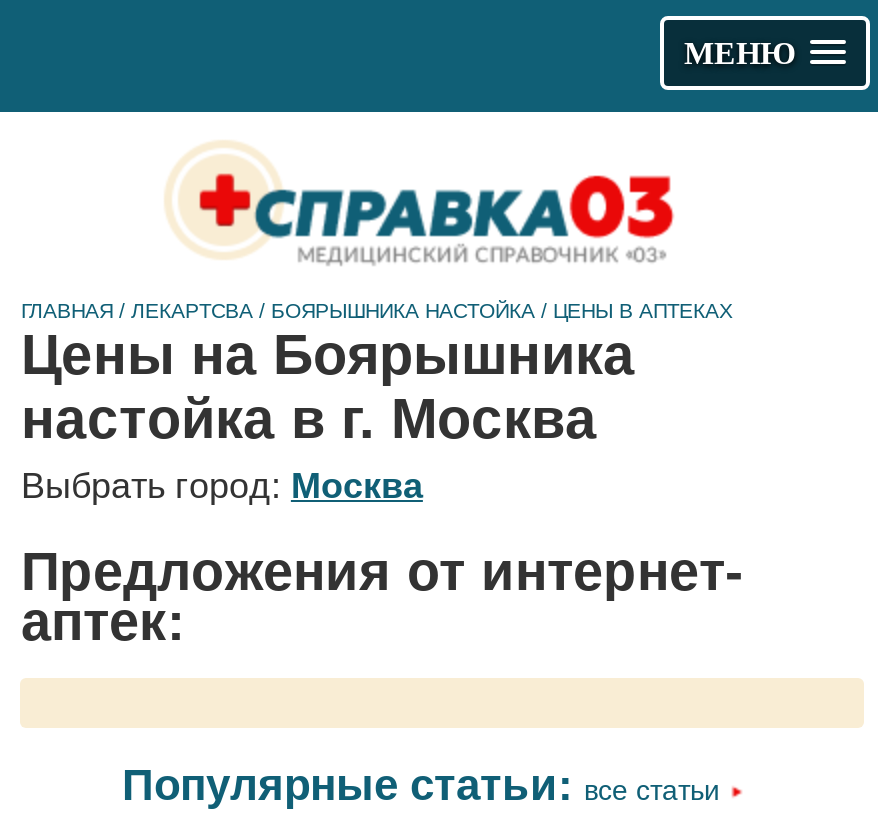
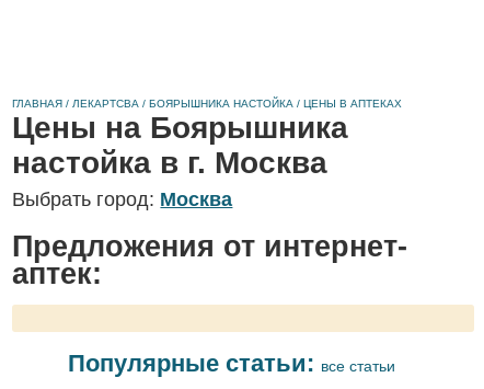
[684,36,796,70] МЕНЮ -> none
[170,142,676,264] [image] -> none

